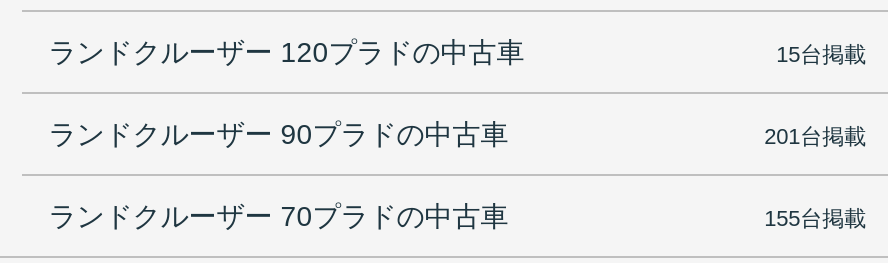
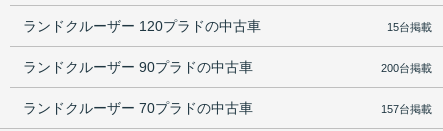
[764,124,866,148] 201台掲載 -> [381,62,432,74] 200台掲載
[764,206,866,230] 155台掲載 -> [381,103,432,115] 157台掲載

